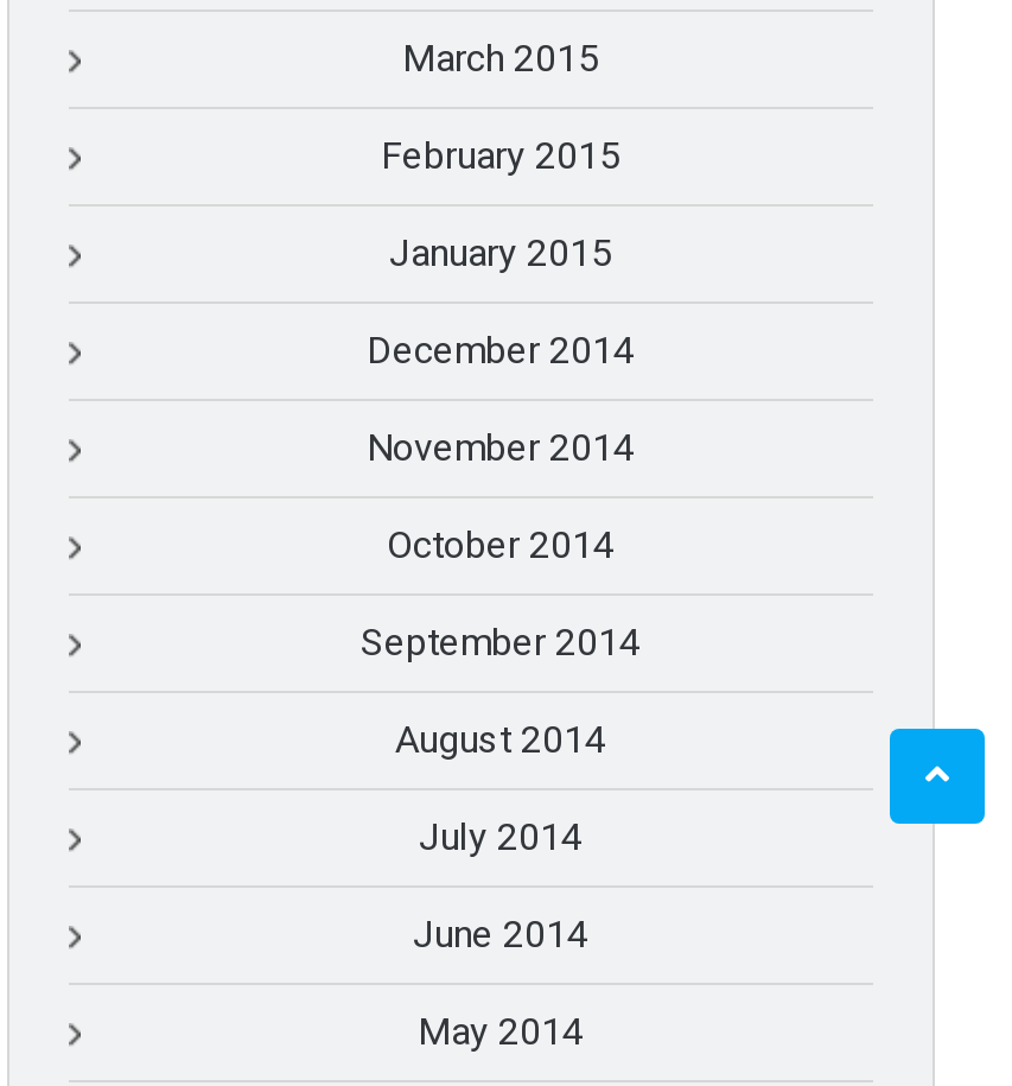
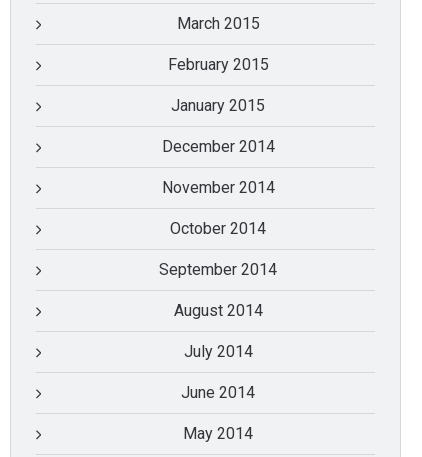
[887,724,989,828] [image] -> none

